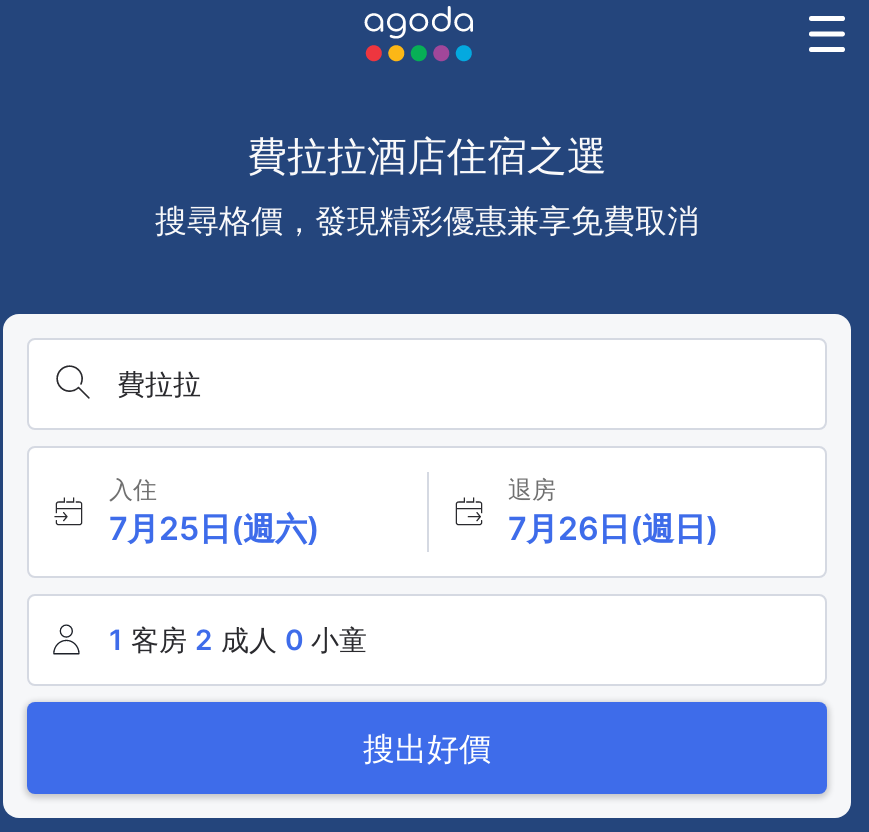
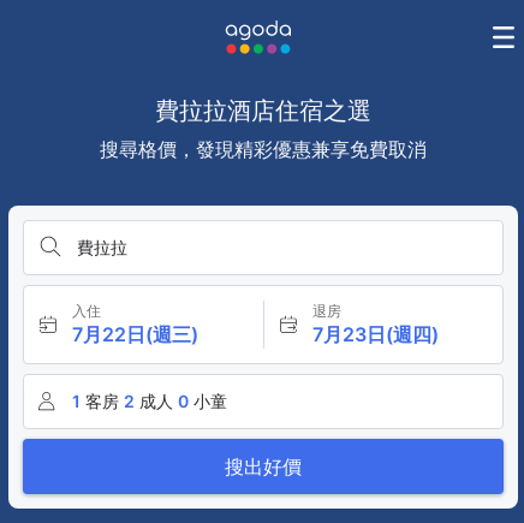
[109,508,319,548] 7月25日(週六) -> [72,322,198,346] 7月22日(週三)
[508,508,718,548] 7月26日(週日) -> [312,322,438,346] 7月23日(週四)

